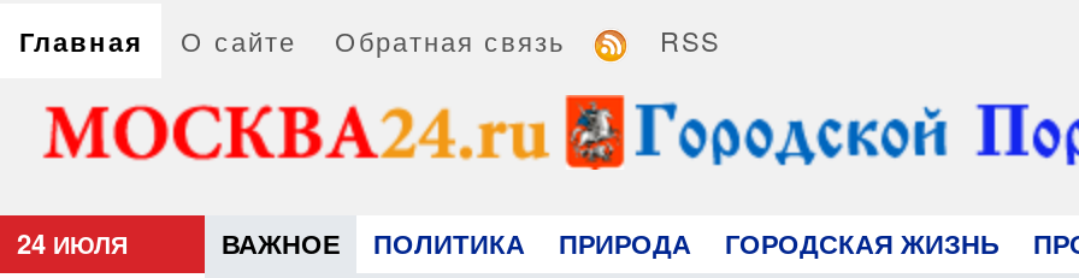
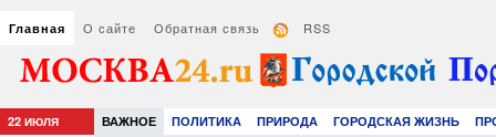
[17,225,128,261] 24 ИЮЛЯ -> [8,113,59,129] 22 ИЮЛЯ

